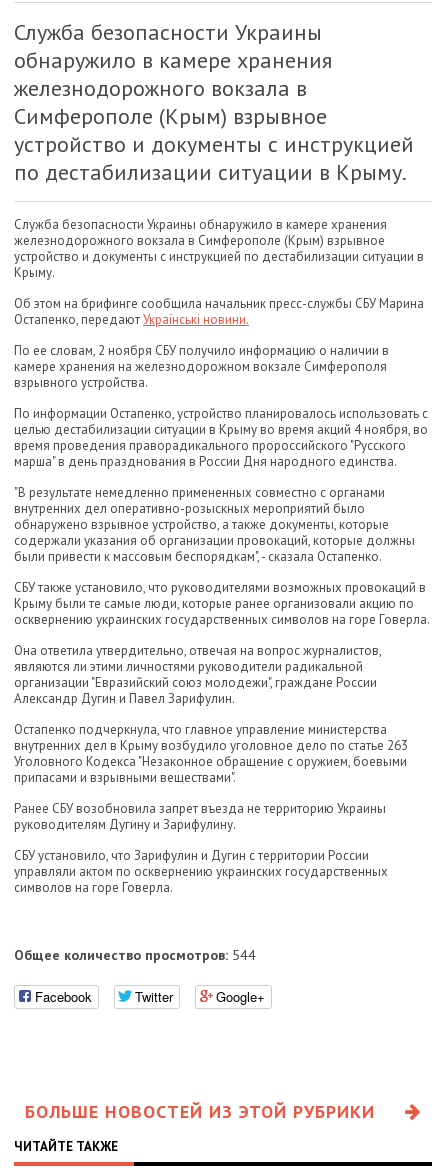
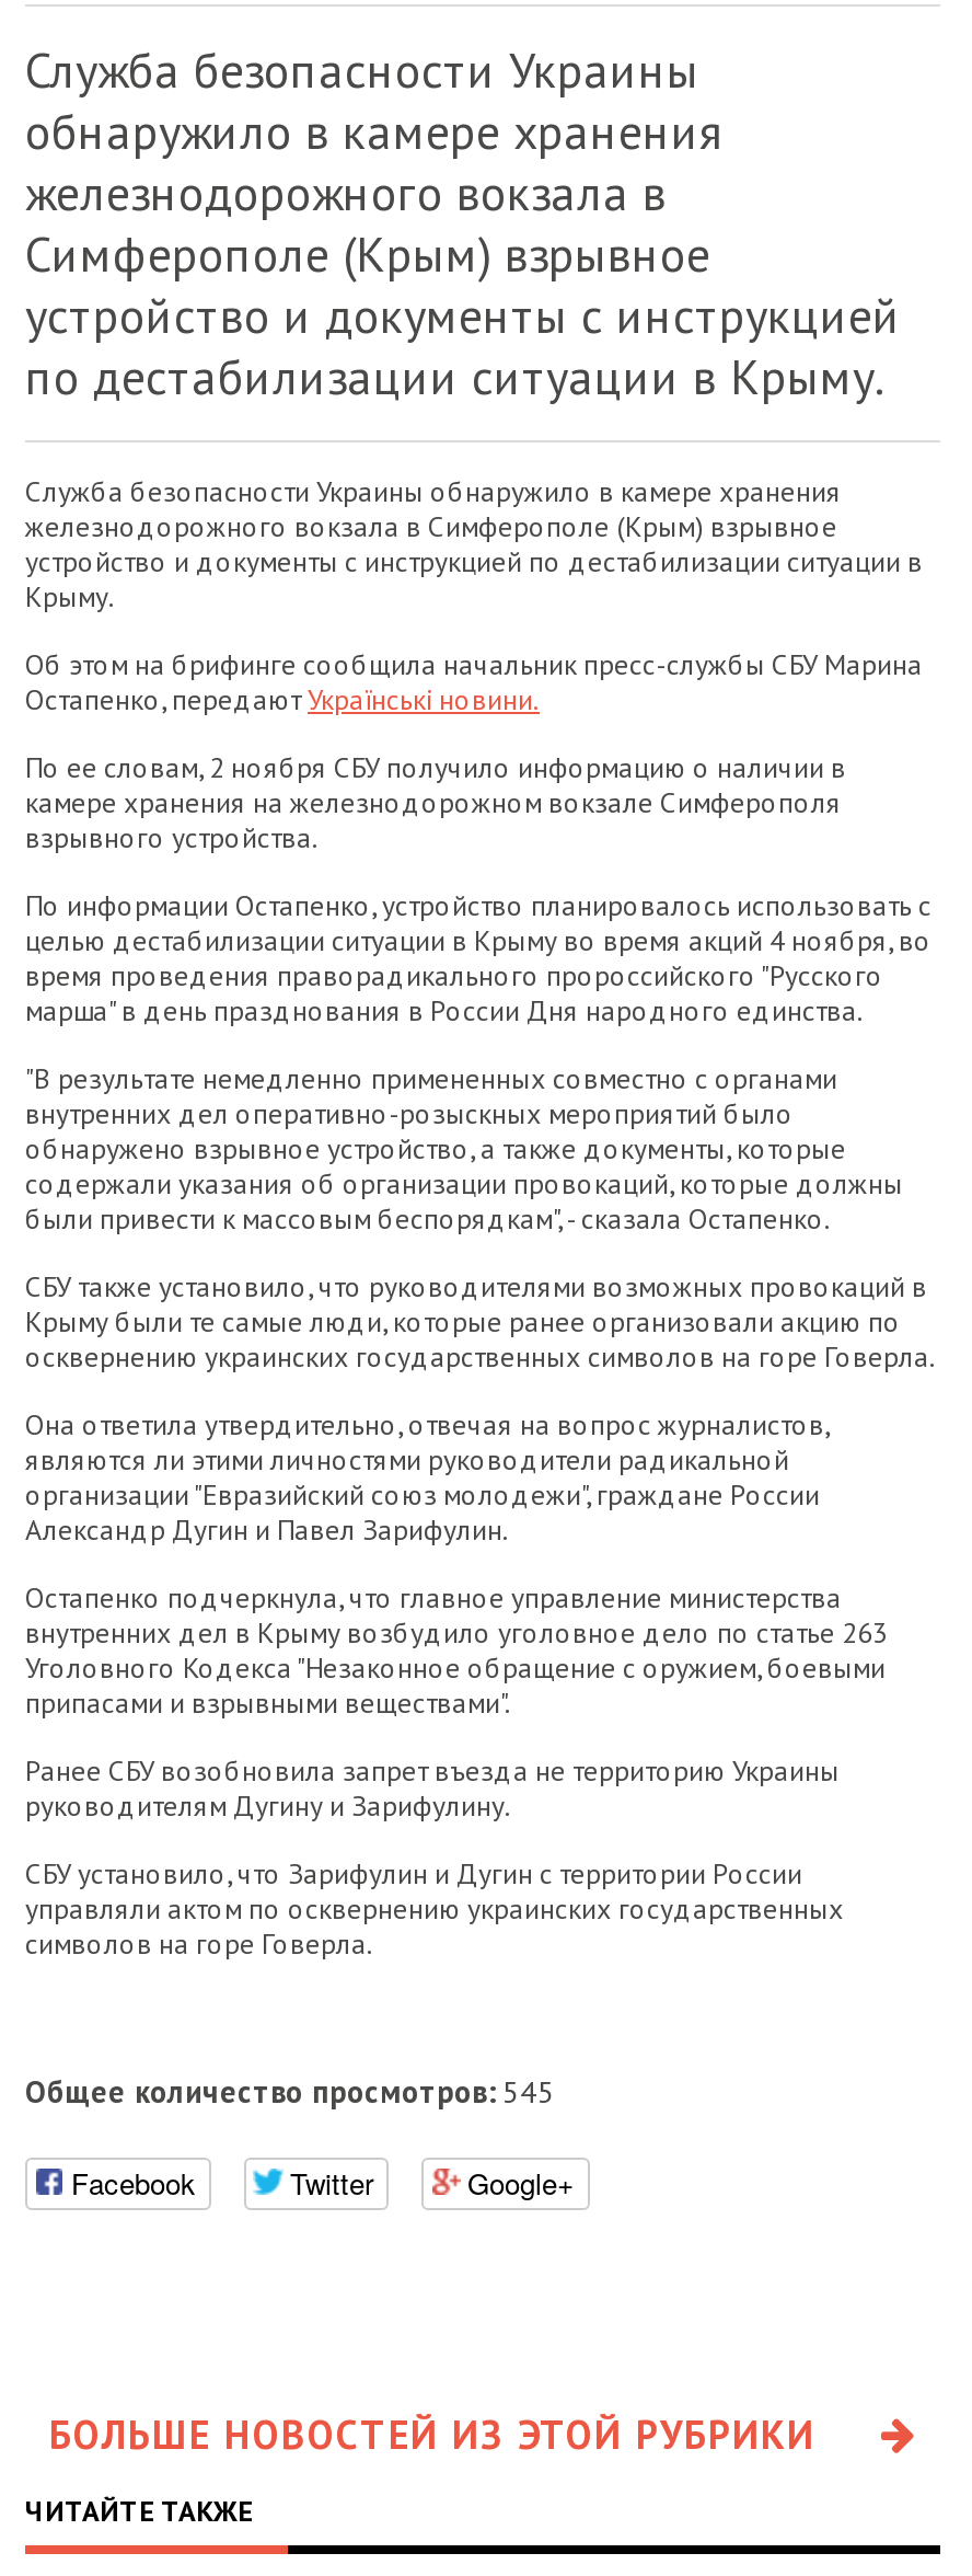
[14,946,256,964] Общее количество просмотров: 544 -> [25,2072,555,2112] Общее количество просмотров: 545

